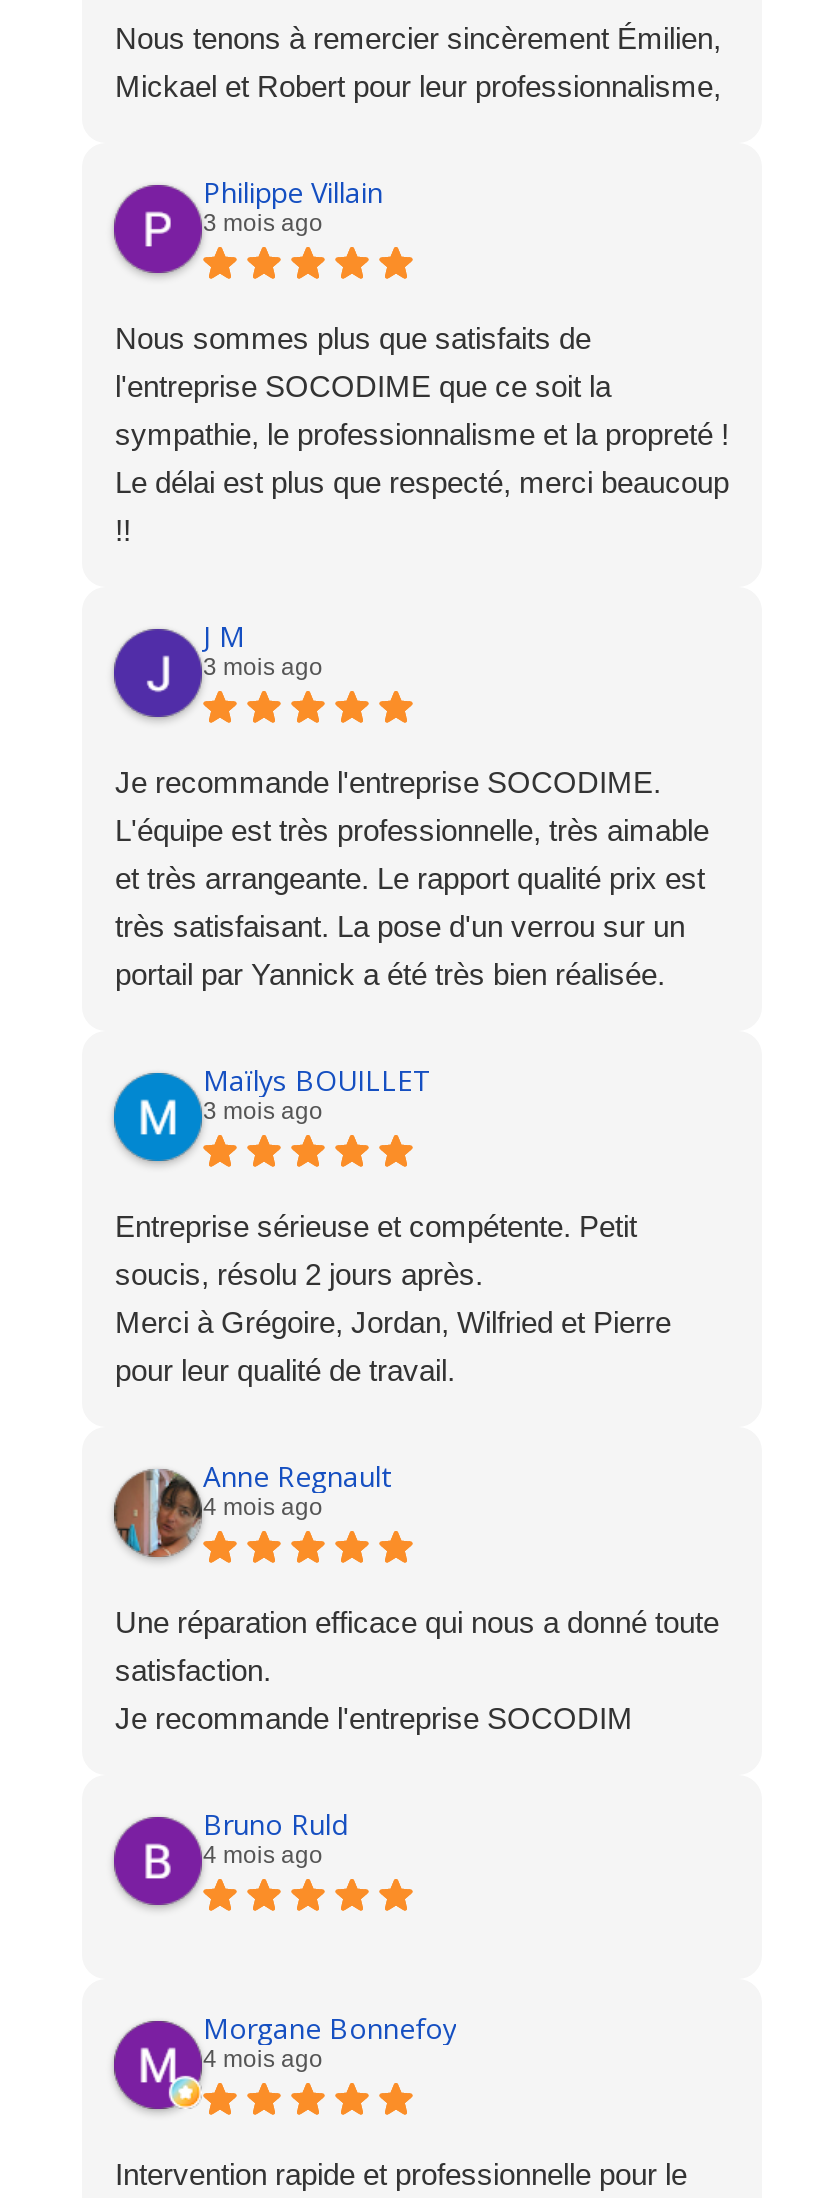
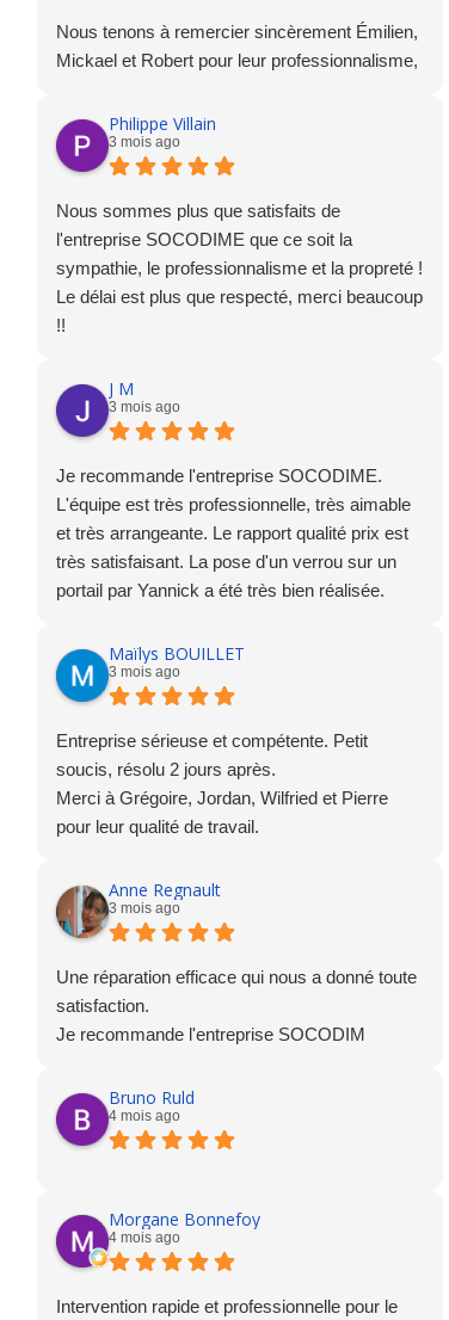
[203,1494,323,1522] 4 mois ago -> [109,900,181,916] 3 mois ago

